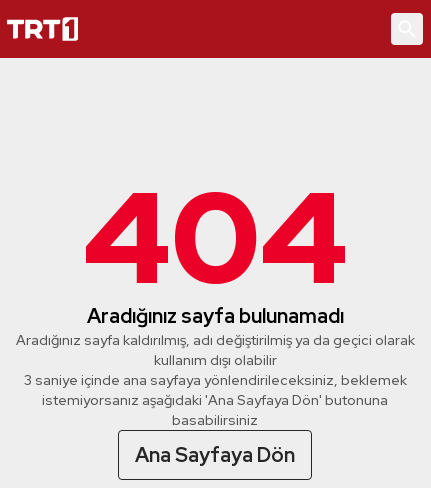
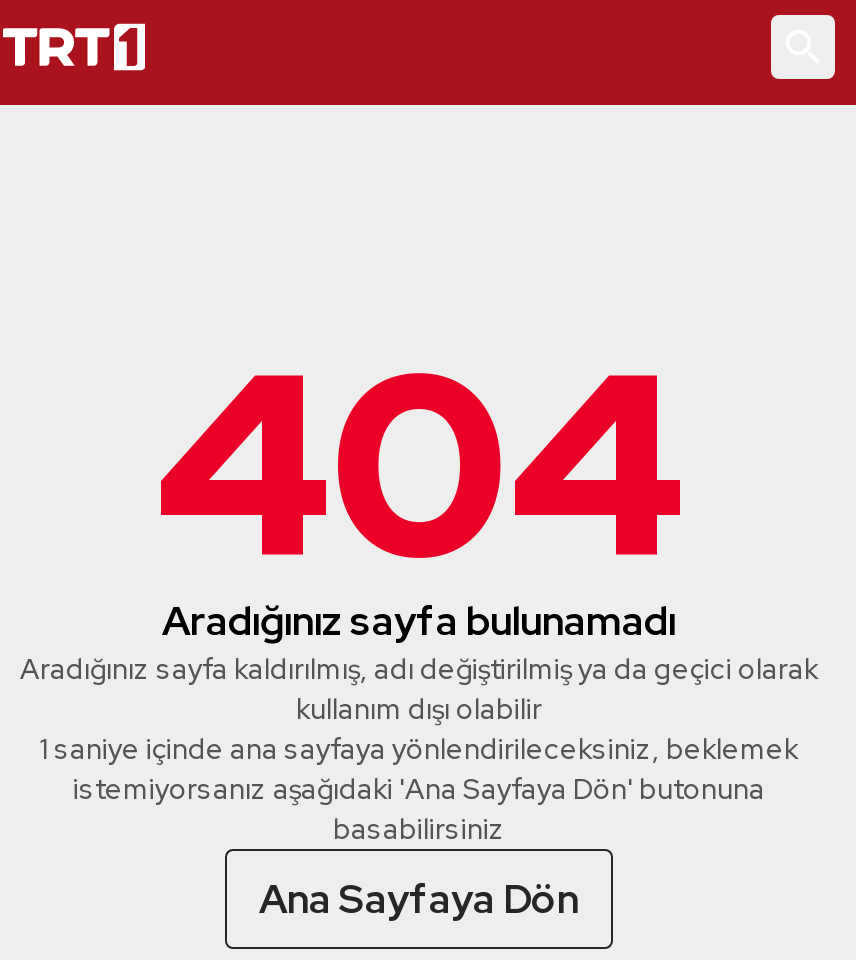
[23,371,406,389] 3 saniye içinde ana sayfaya yönlendirileceksiniz, beklemek -> [40,731,798,767] 1 saniye içinde ana sayfaya yönlendirileceksiniz, beklemek

